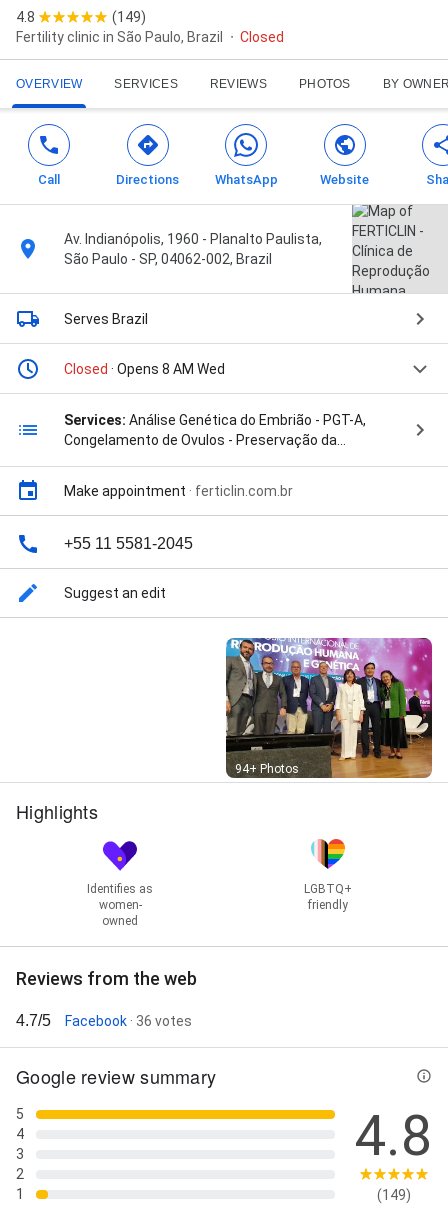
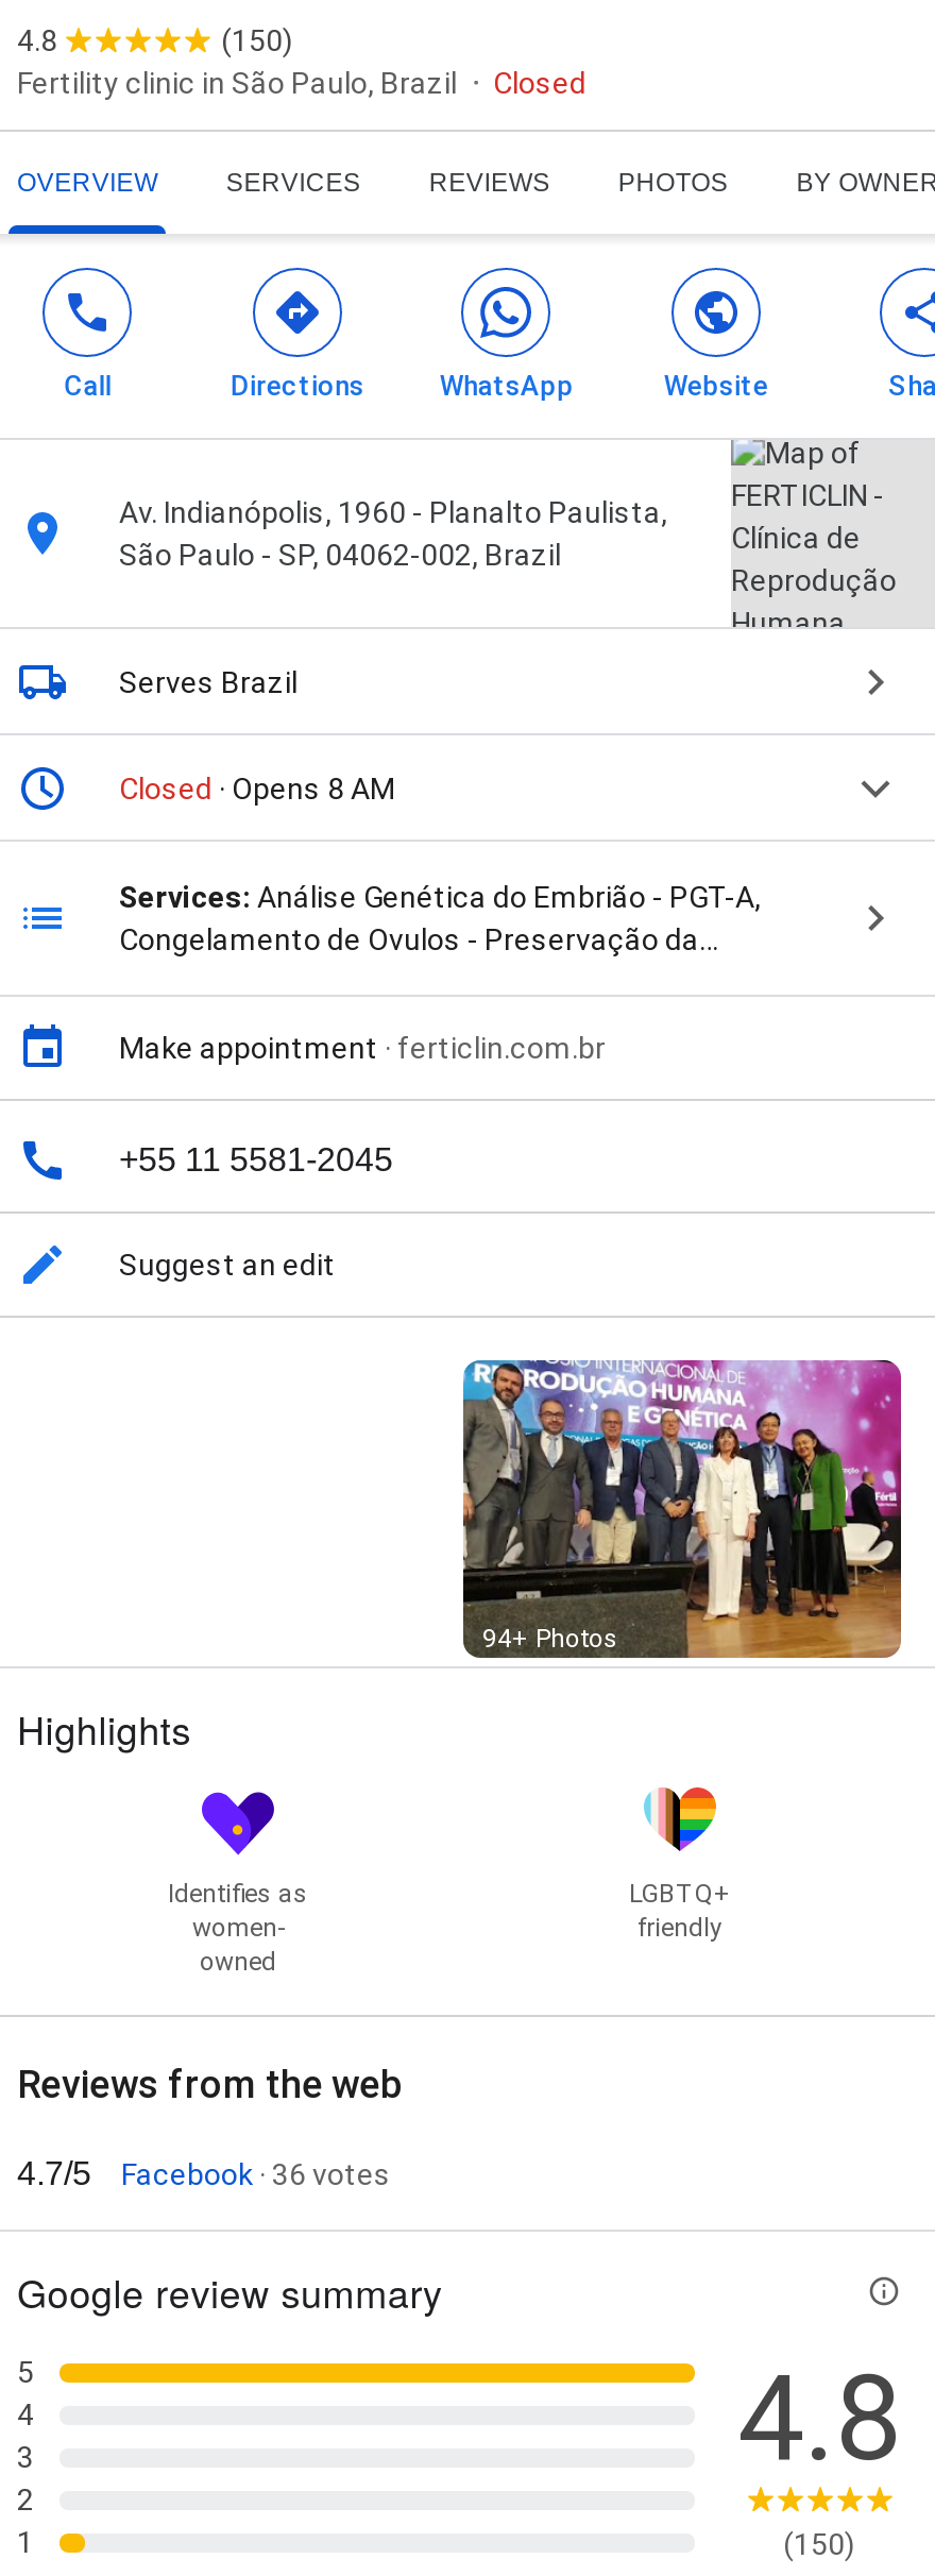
[112,9,146,25] (149) -> [221,24,293,58] (150)
[64,361,225,377] Closed · Opens 8 AM Wed -> [119,772,395,806] Closed · Opens 8 AM
[376,1187,410,1203] (149) -> [783,2526,855,2560] (150)

